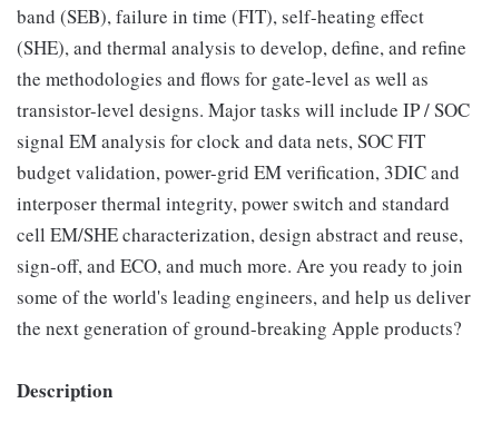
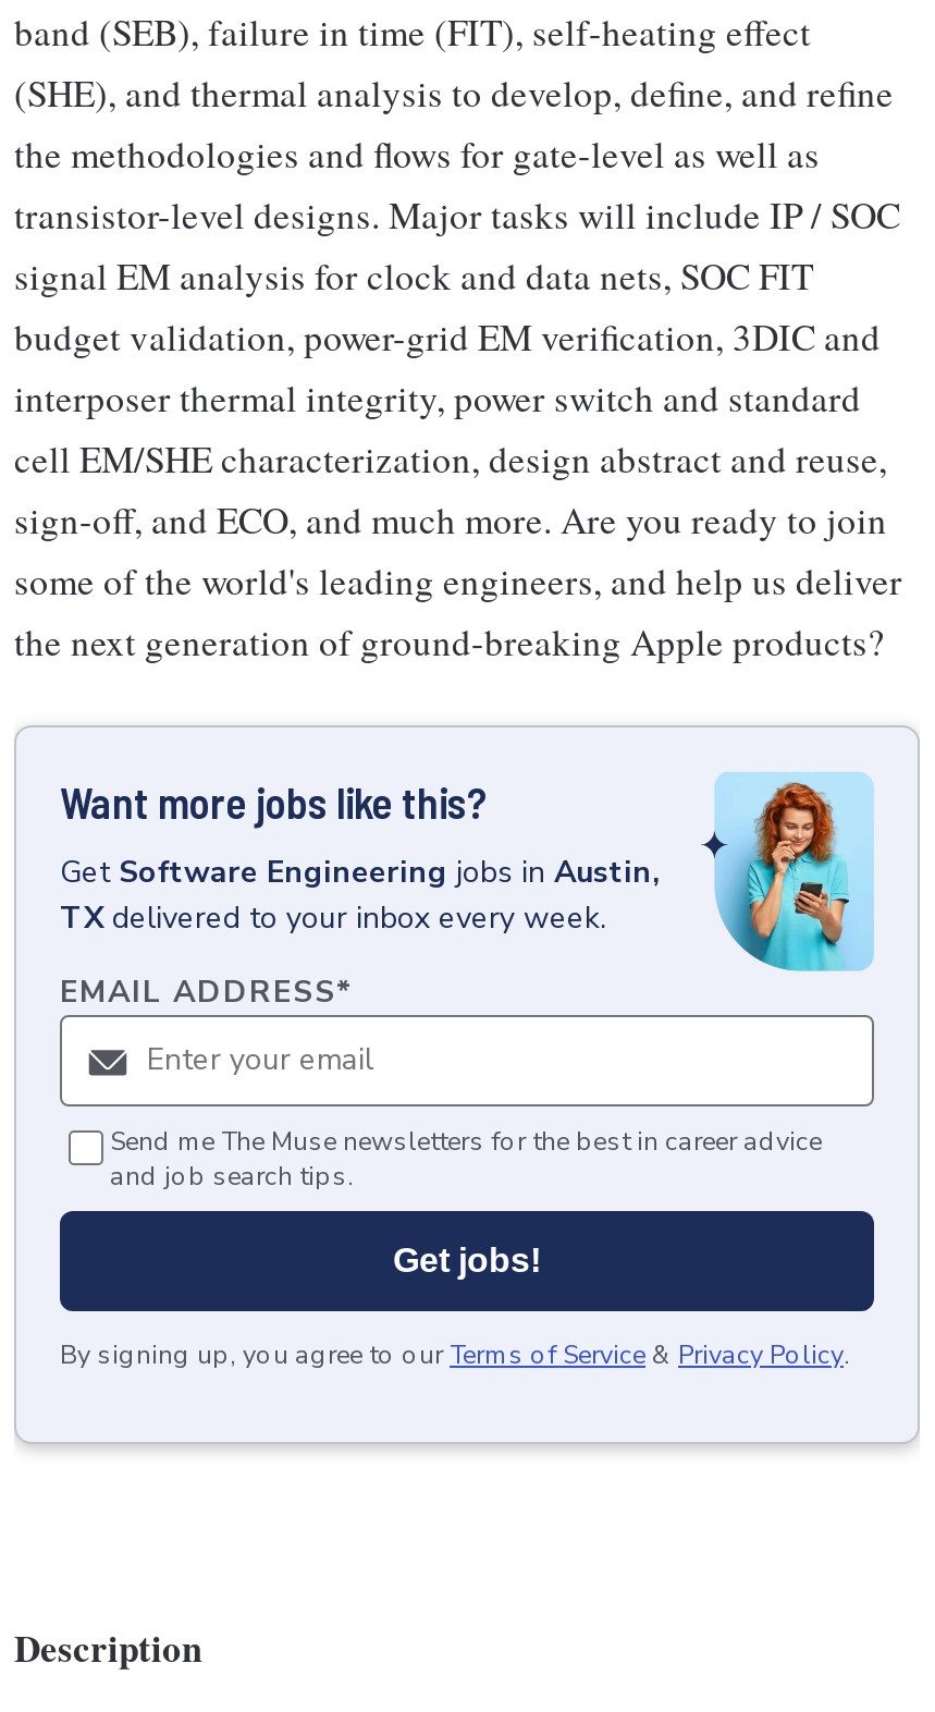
none -> [14,725,920,1451] [image] | Want more jobs like this? | Get Software Engineering jobs in Austin, | TX delivered to your inbox every week. | EMAIL ADDRESS*
none -> [60,1124,850,1372] Send me The Muse newsletters for the best in career advice | and job search tips. | Get jobs! | By signing up, you agree to our Terms of Service & Privacy Policy.

